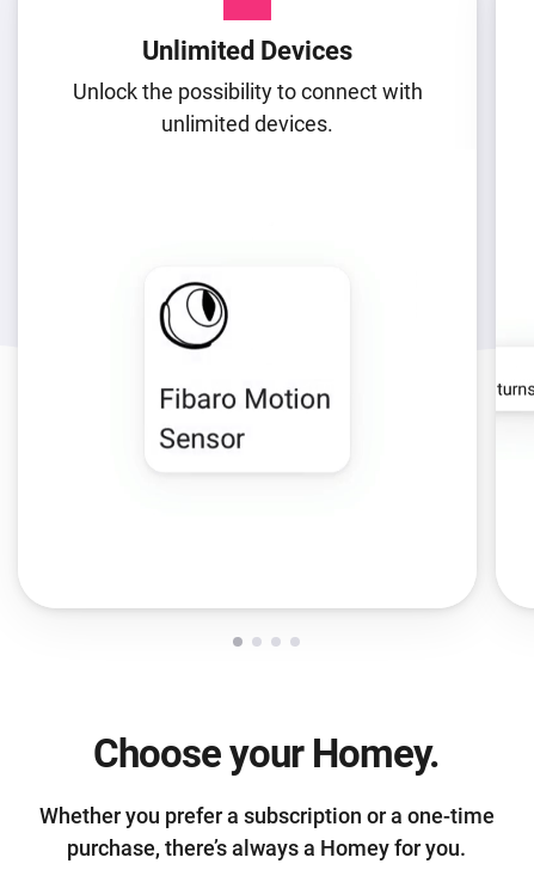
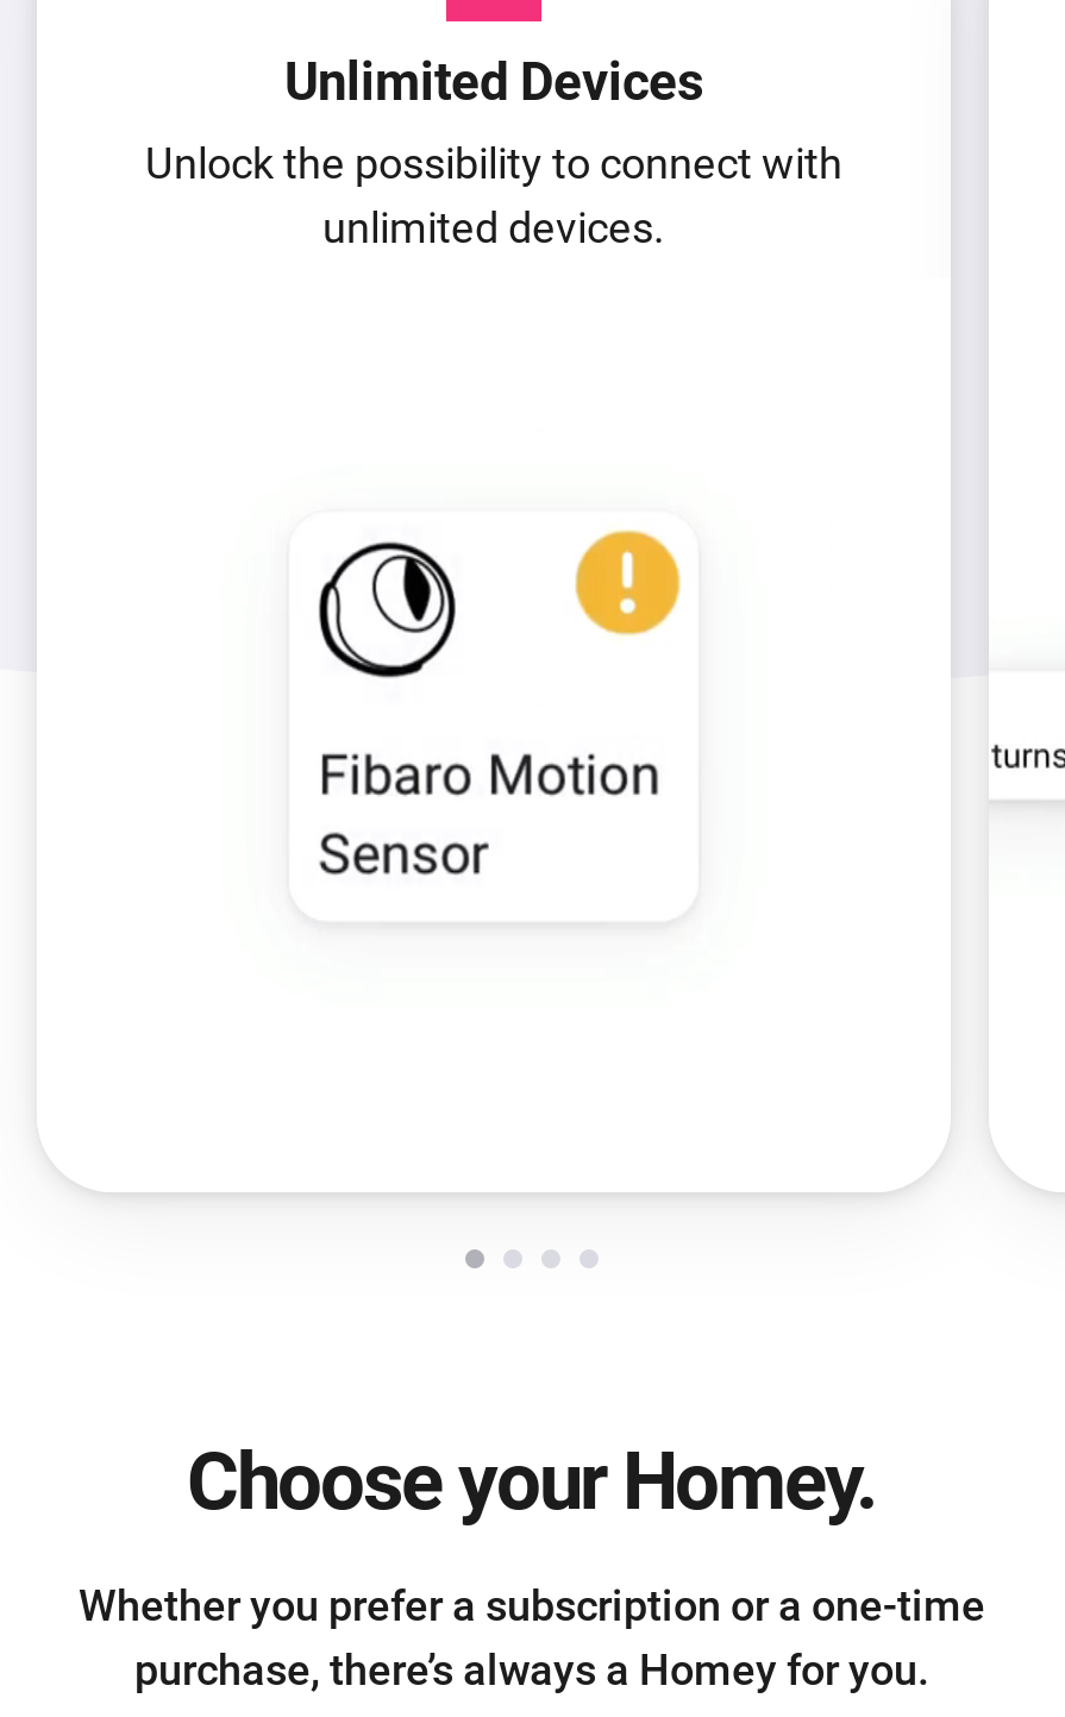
none -> [572,528,682,638] [image]

